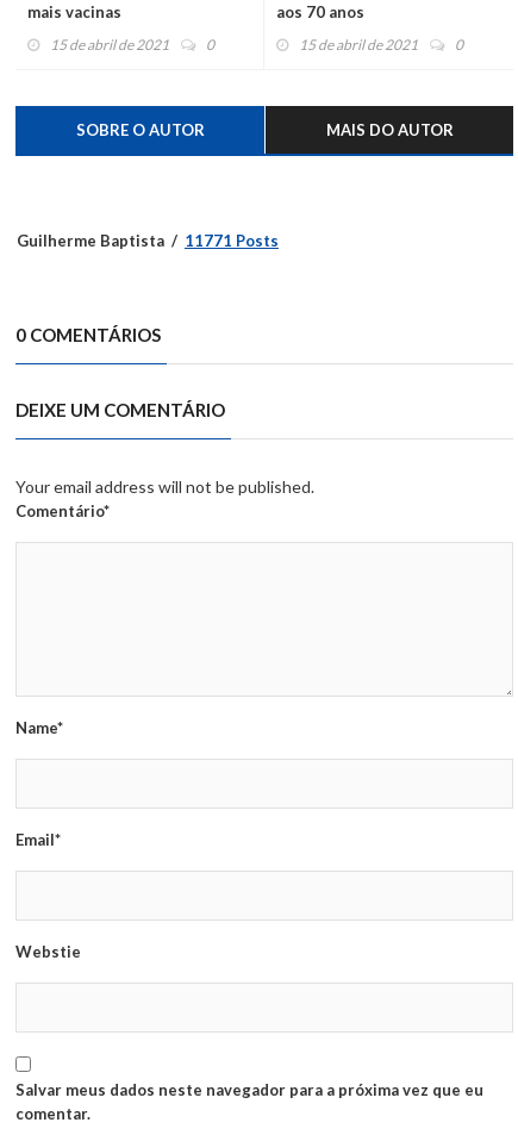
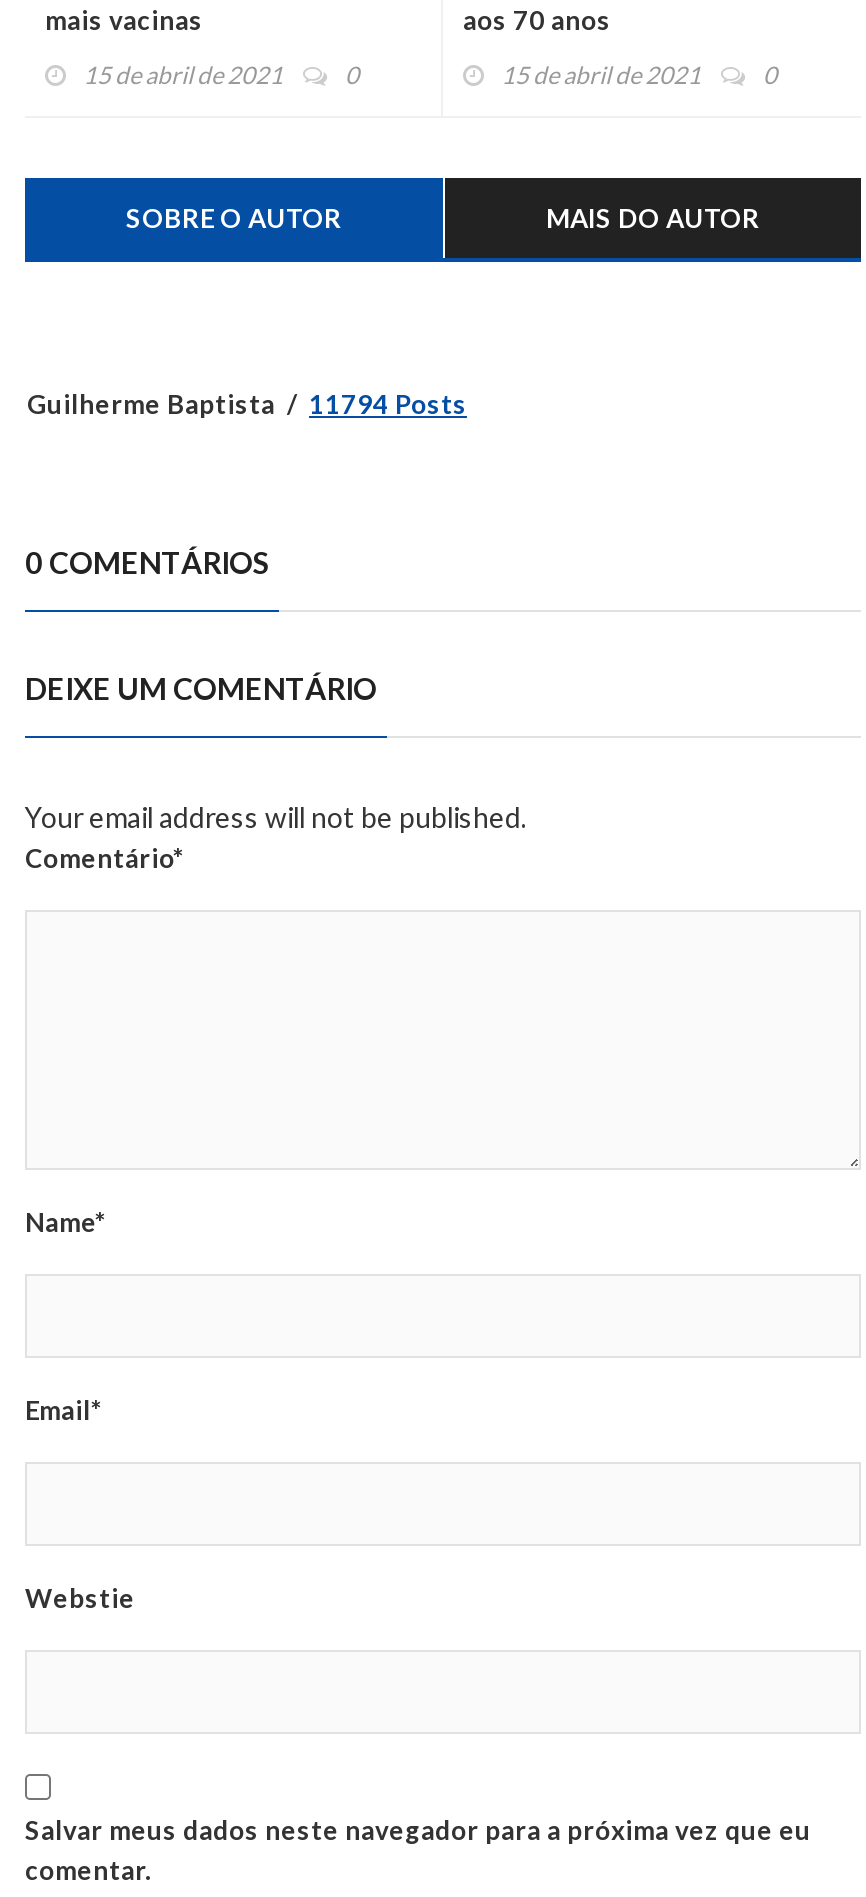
[17,231,279,250] Guilherme Baptista 11771 Posts -> [27,388,467,420] Guilherme Baptista 11794 Posts

